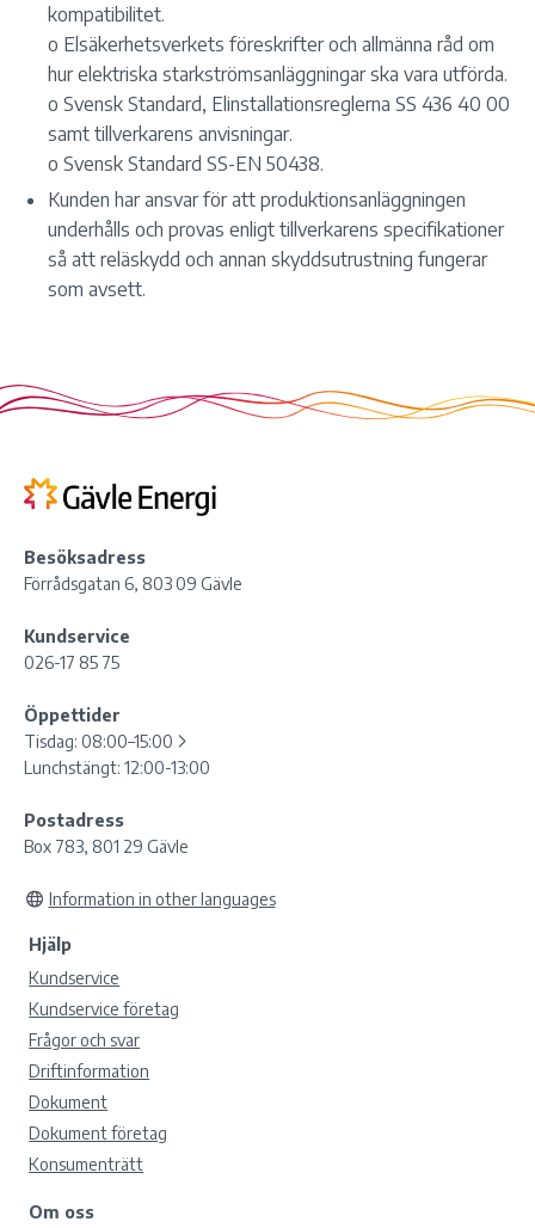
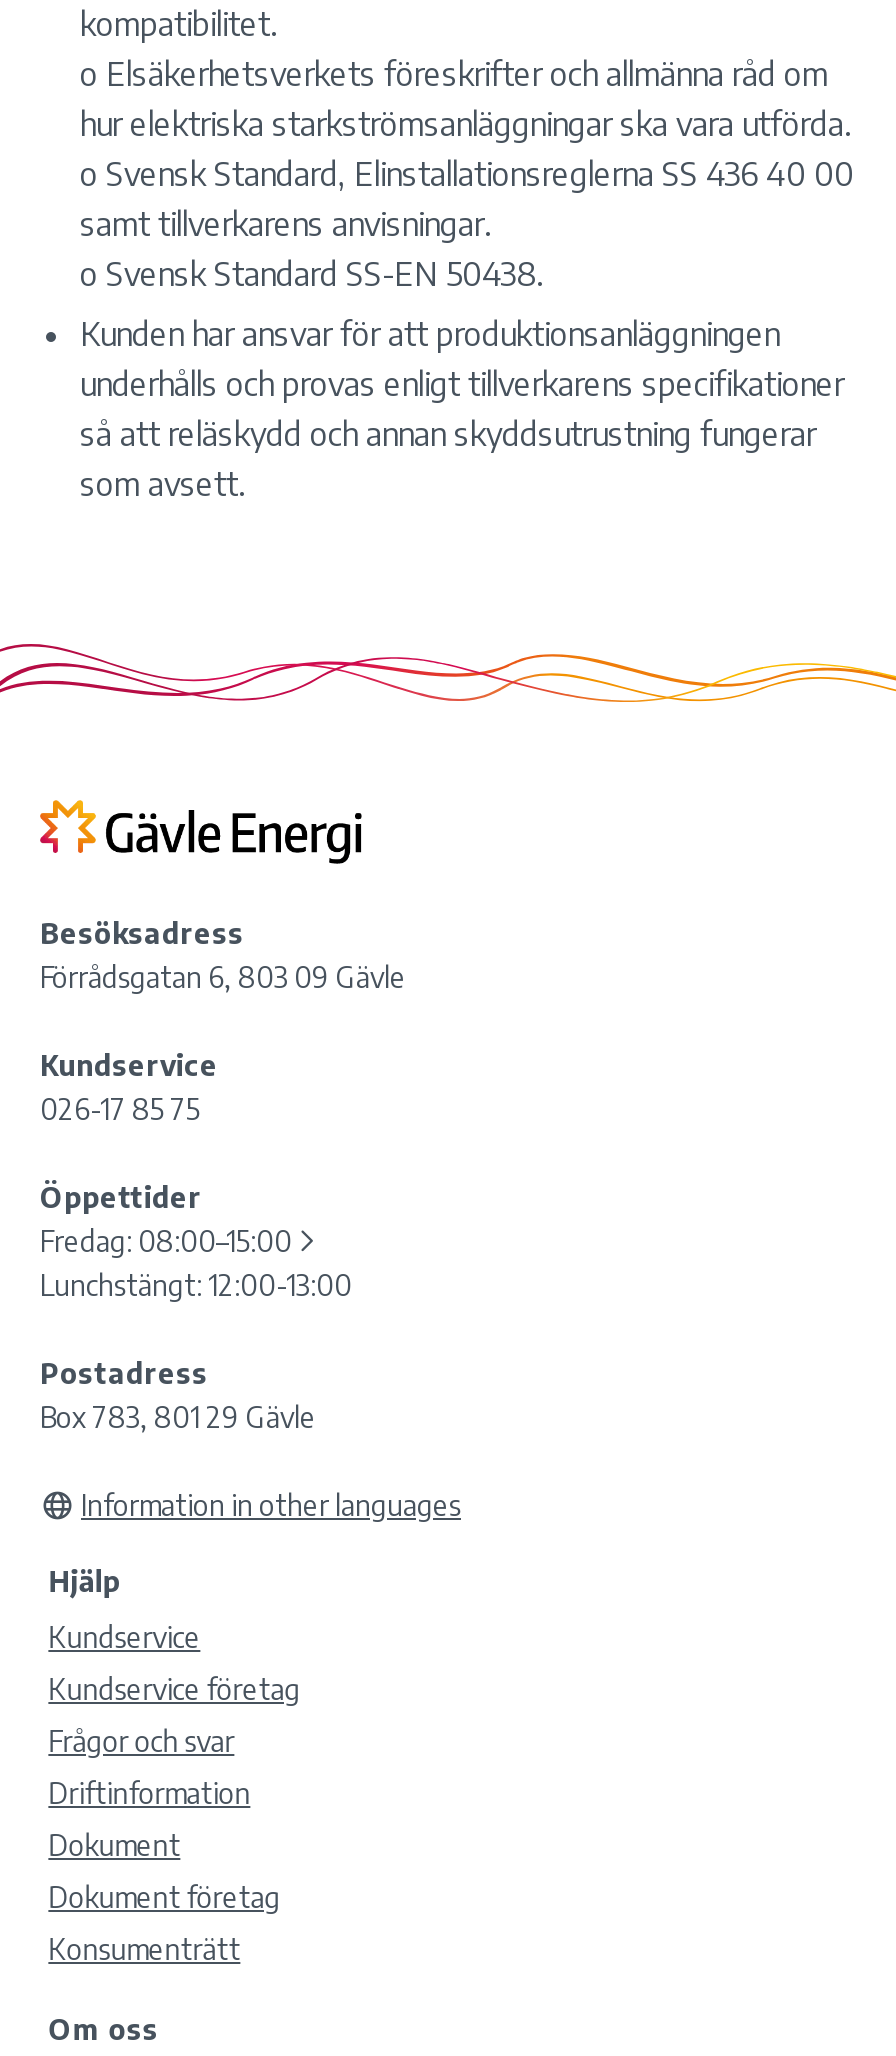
[24,731,173,751] Tisdag: 08:00–15:00 -> [40,1223,292,1257] Fredag: 08:00–15:00

